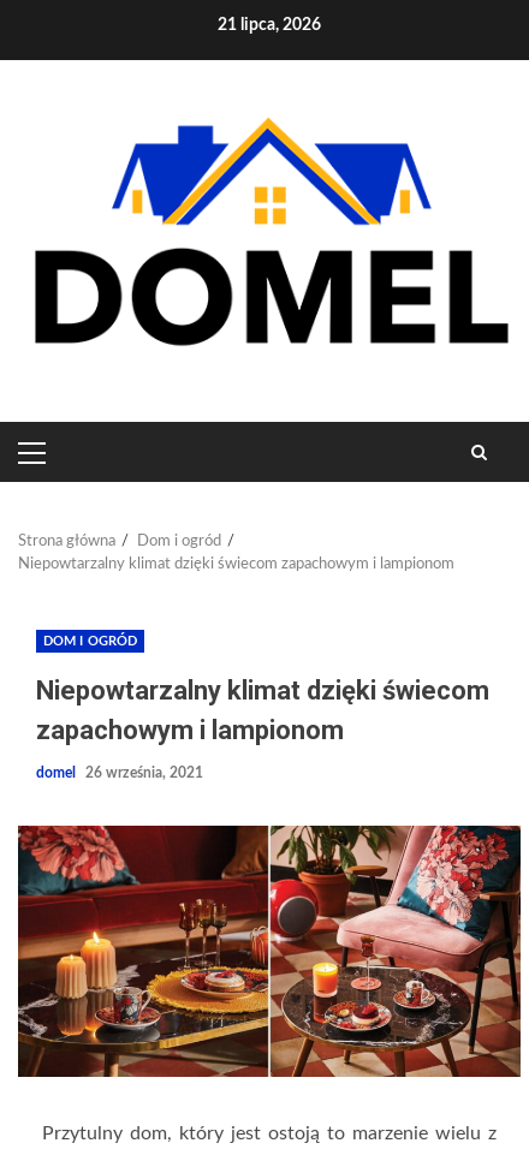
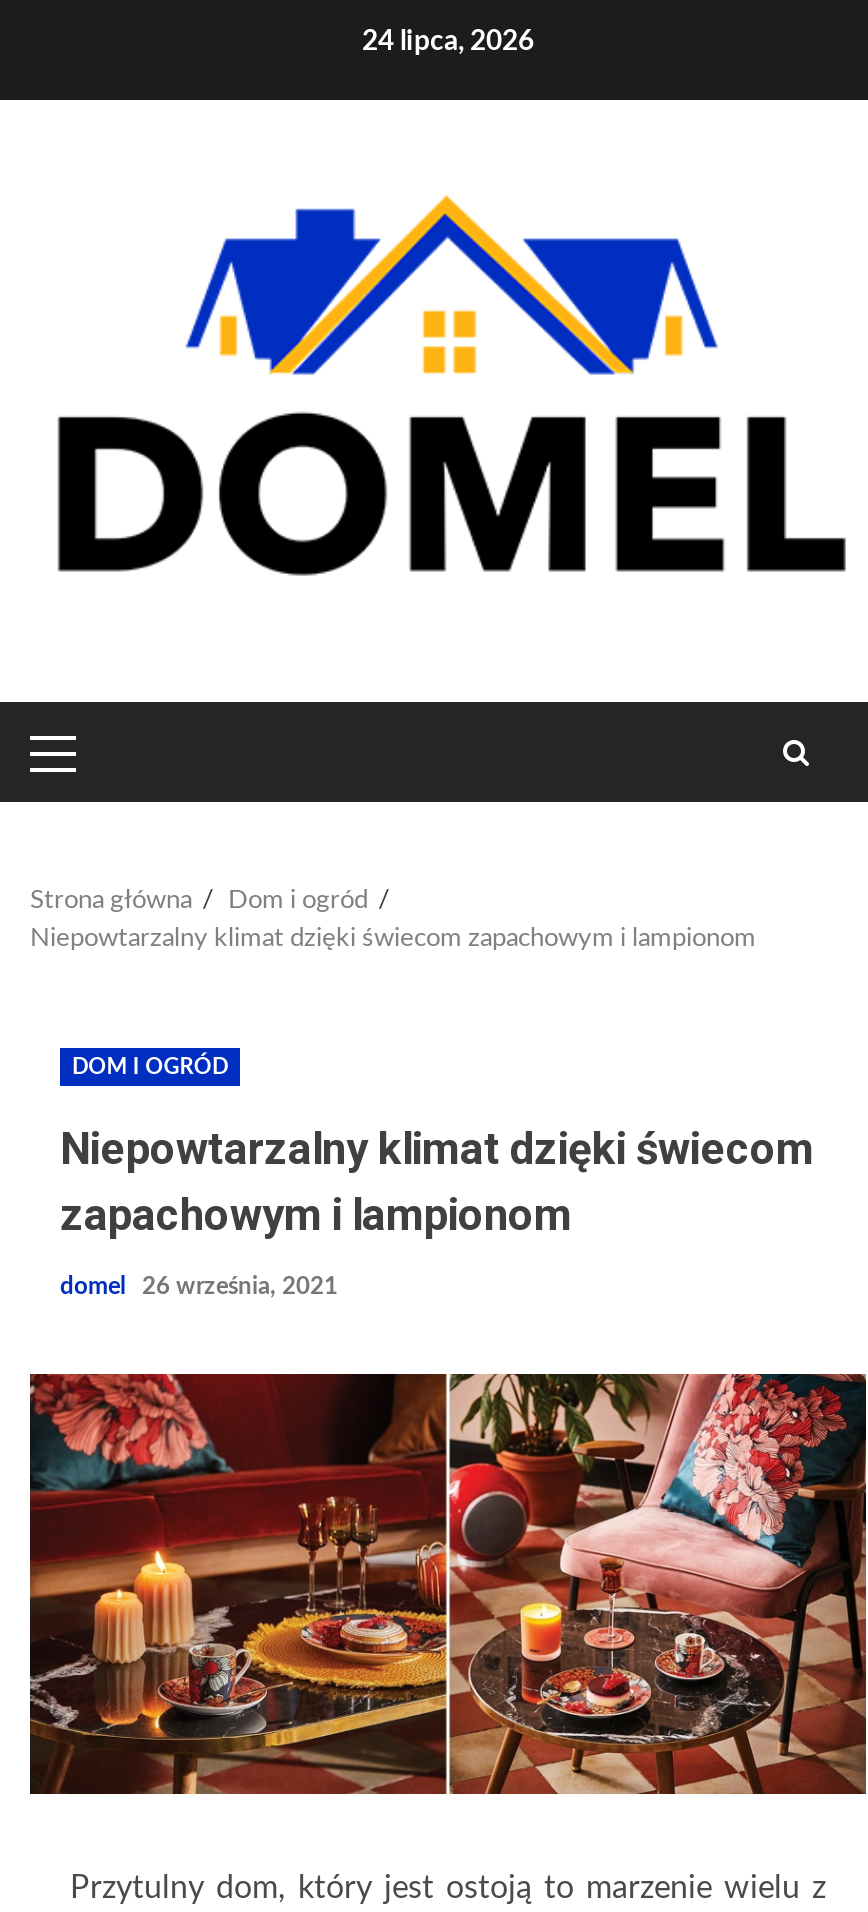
[218,17,321,34] 21 lipca, 2026 -> [362,28,534,56] 24 lipca, 2026

